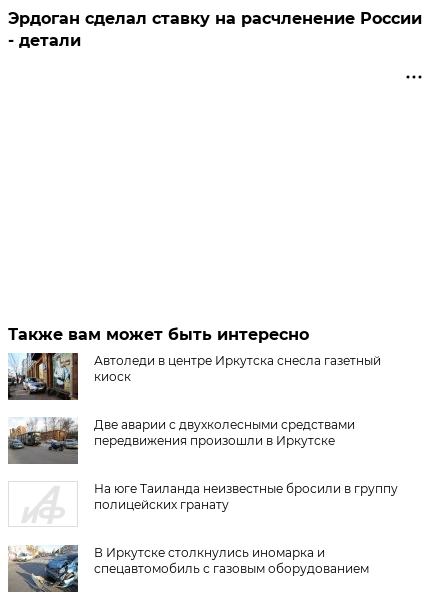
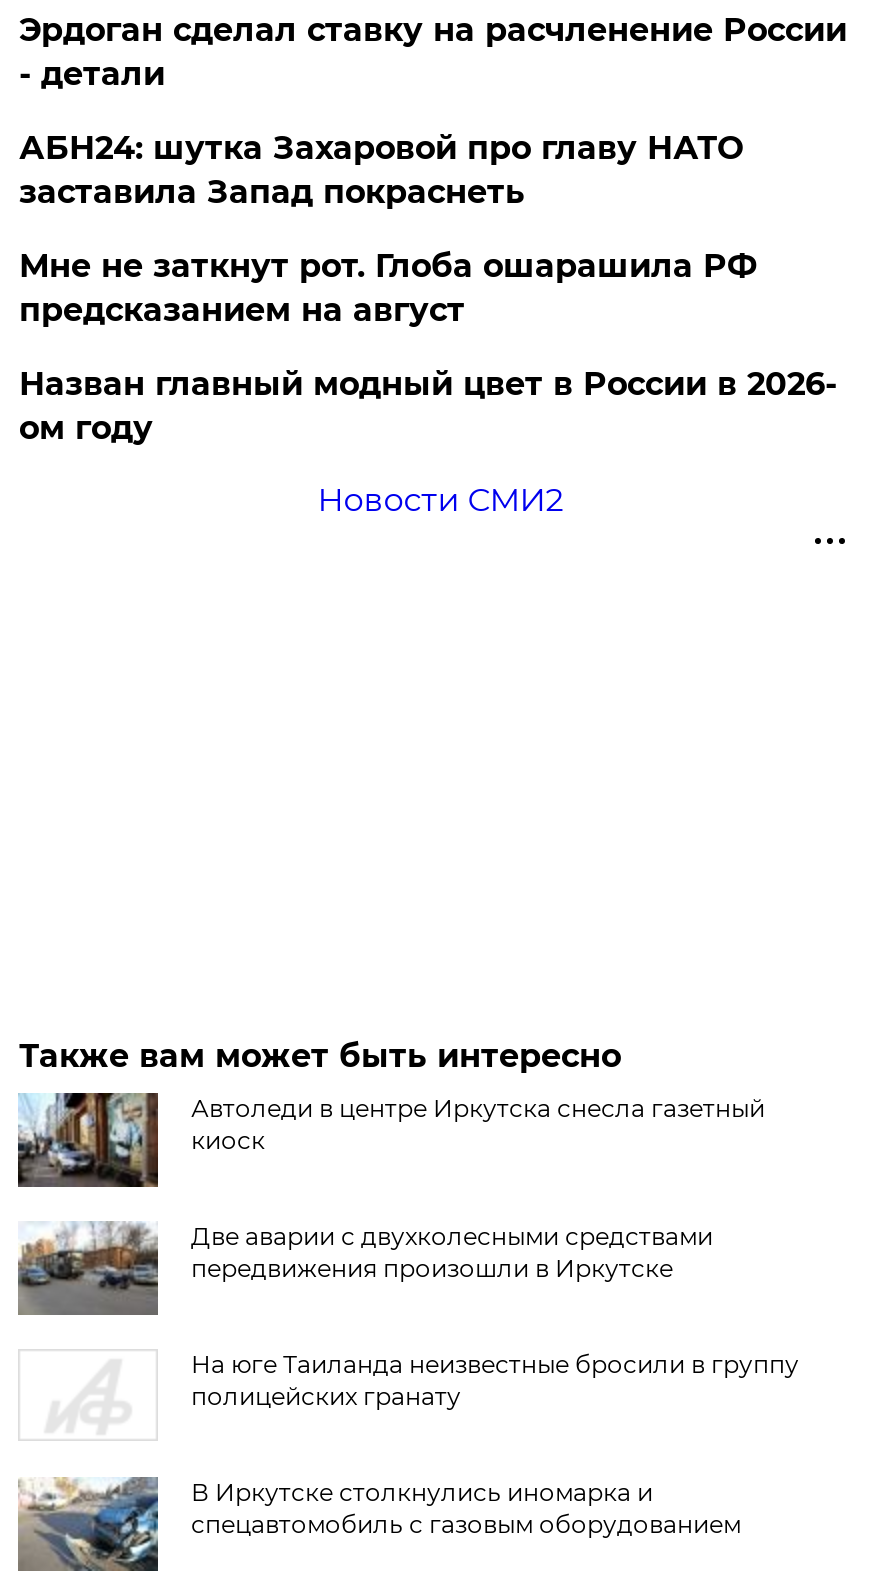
none -> [19,129,837,519] АБН24: шутка Захаровой про главу НАТО | заставила Запад покраснеть | Мне не заткнут рот. Глоба ошарашила РФ | предсказанием на август | Назван главный модный цвет в России в 2026- | ом году | Новости СМИ2

